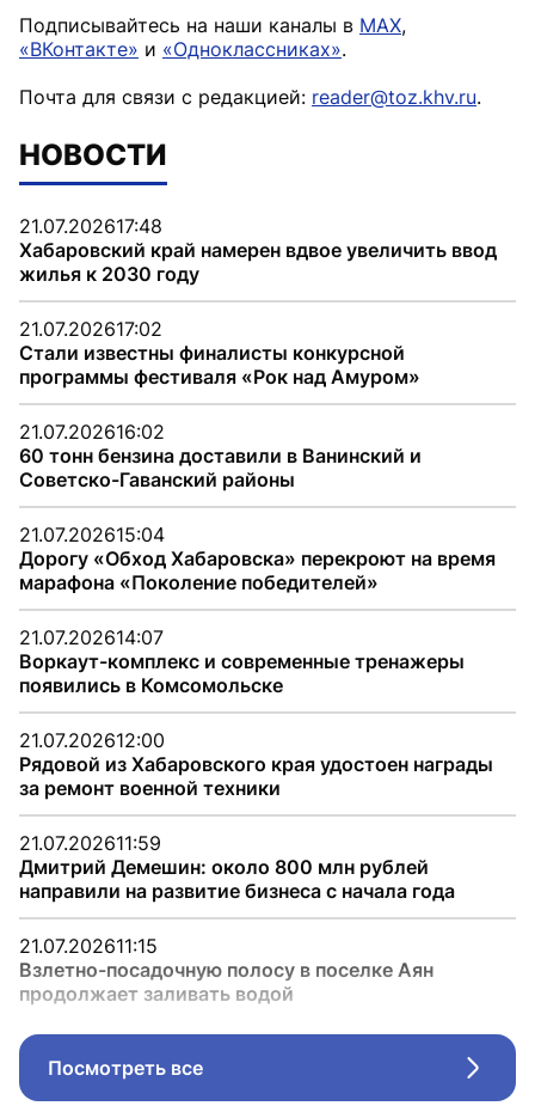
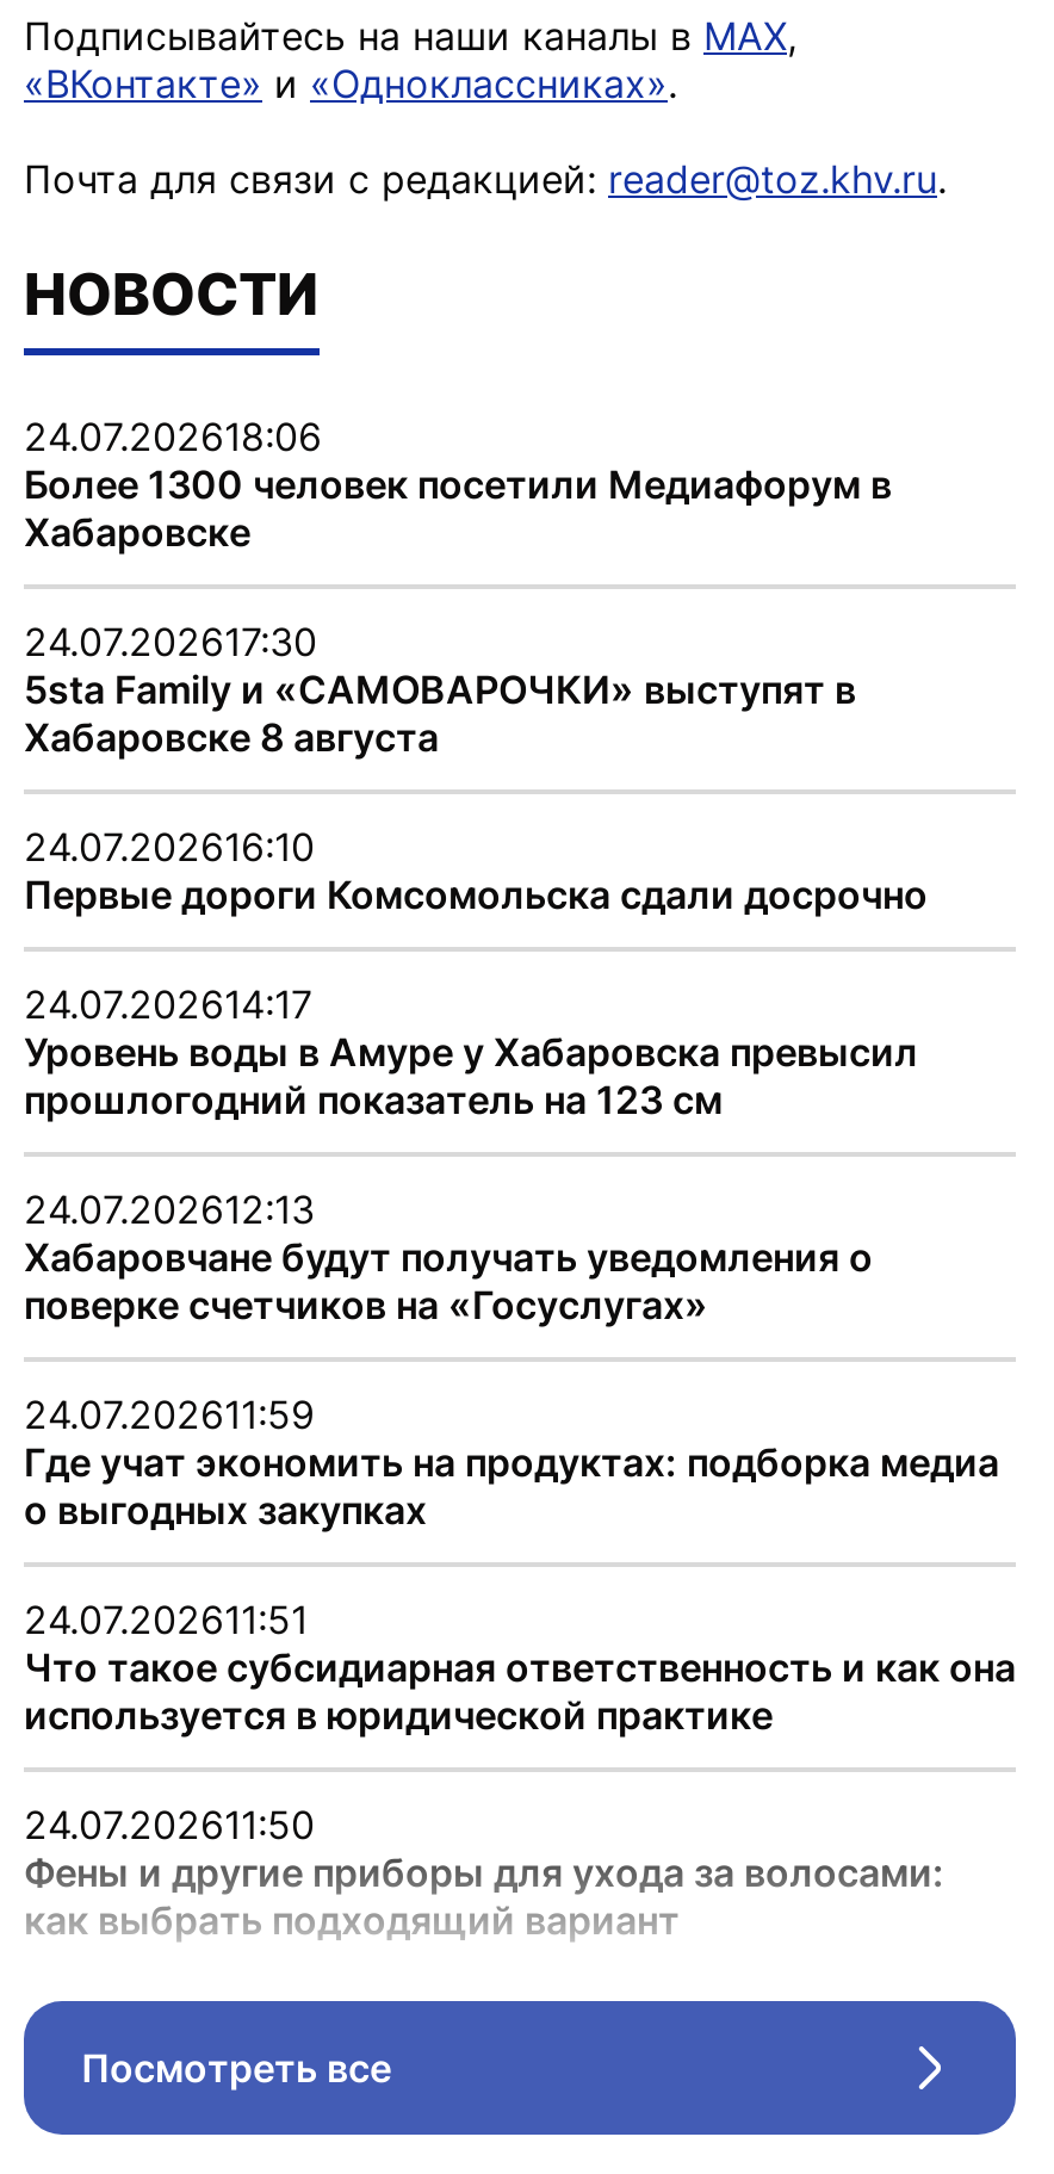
[19,214,497,286] 21.07.202617:48 | Хабаровский край намерен вдвое увеличить ввод | жилья к 2030 году -> [24,413,892,556] 24.07.202618:06 | Более 1300 человек посетили Медиафорум в | Хабаровске
[19,317,420,389] 21.07.202617:02 | Стали известны финалисты конкурсной | программы фестиваля «Рок над Амуром» -> [24,618,856,761] 24.07.202617:30 | 5sta Family и «САМОВАРОЧКИ» выступят в | Хабаровске 8 августа
[19,420,422,491] 21.07.202616:02 | 60 тонн бензина доставили в Ванинский и | Советско-Гаванский районы -> [24,823,928,918] 24.07.202616:10 | Первые дороги Комсомольска сдали досрочно
[19,523,496,594] 21.07.202615:04 | Дорогу «Обход Хабаровска» перекроют на время | марафона «Поколение победителей» -> [24,980,918,1123] 24.07.202614:17 | Уровень воды в Амуре у Хабаровска превысил | прошлогодний показатель на 123 см
[19,625,465,697] 21.07.202614:07 | Воркаут-комплекс и современные тренажеры | появились в Комсомольске -> [24,1185,873,1328] 24.07.202612:13 | Хабаровчане будут получать уведомления о | поверке счетчиков на «Госуслугах»
[19,728,493,800] 21.07.202612:00 | Рядовой из Хабаровского края удостоен награды | за ремонт военной техники -> [24,1391,999,1534] 24.07.202611:59 | Где учат экономить на продуктах: подборка медиа | о выгодных закупках
[19,831,455,903] 21.07.202611:59 | Дмитрий Демешин: около 800 млн рублей | направили на развитие бизнеса с начала года -> [24,1596,1016,1739] 24.07.202611:51 | Что такое субсидиарная ответственность и как она | используется в юридической практике
[19,934,433,1006] 21.07.202611:15 | Взлетно-посадочную полосу в поселке Аян | продолжает заливать водой -> [24,1801,944,1944] 24.07.202611:50 | Фены и другие приборы для ухода за волосами: | как выбрать подходящий вариант

